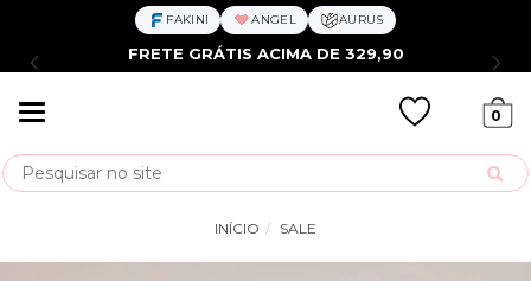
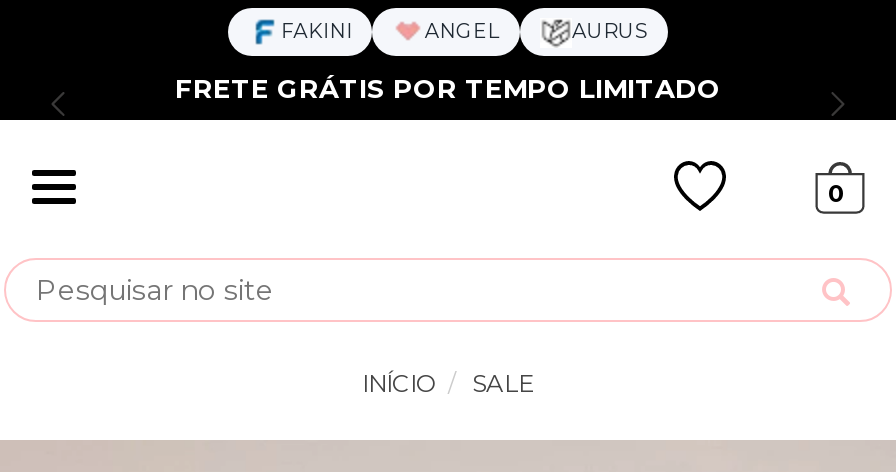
[127,44,404,63] FRETE GRÁTIS ACIMA DE 329,90 -> [175,72,721,104] FRETE GRÁTIS POR TEMPO LIMITADO

